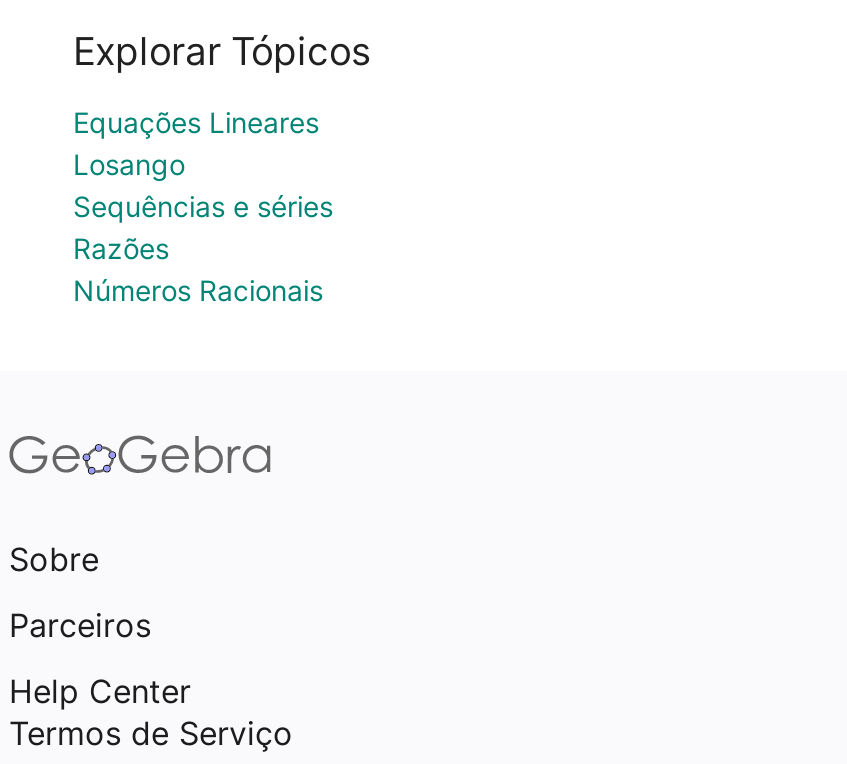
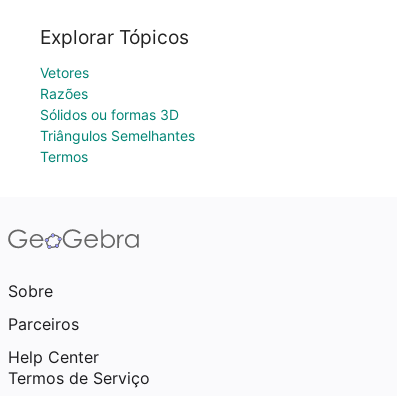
[73,105,333,223] Equações Lineares | Losango | Sequências e séries -> [40,64,89,81] Vetores
moved [73,231,169,265] -> [40,85,88,102]: Razões
[73,273,323,307] Números Racionais -> [40,106,195,165] Sólidos ou formas 3D | Triângulos Semelhantes | Termos

